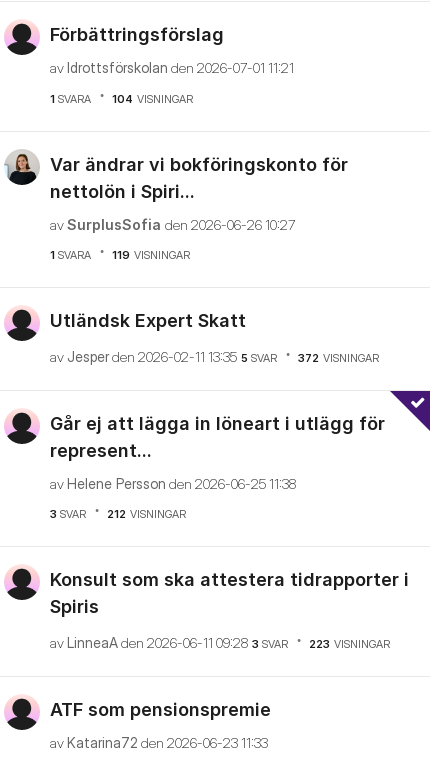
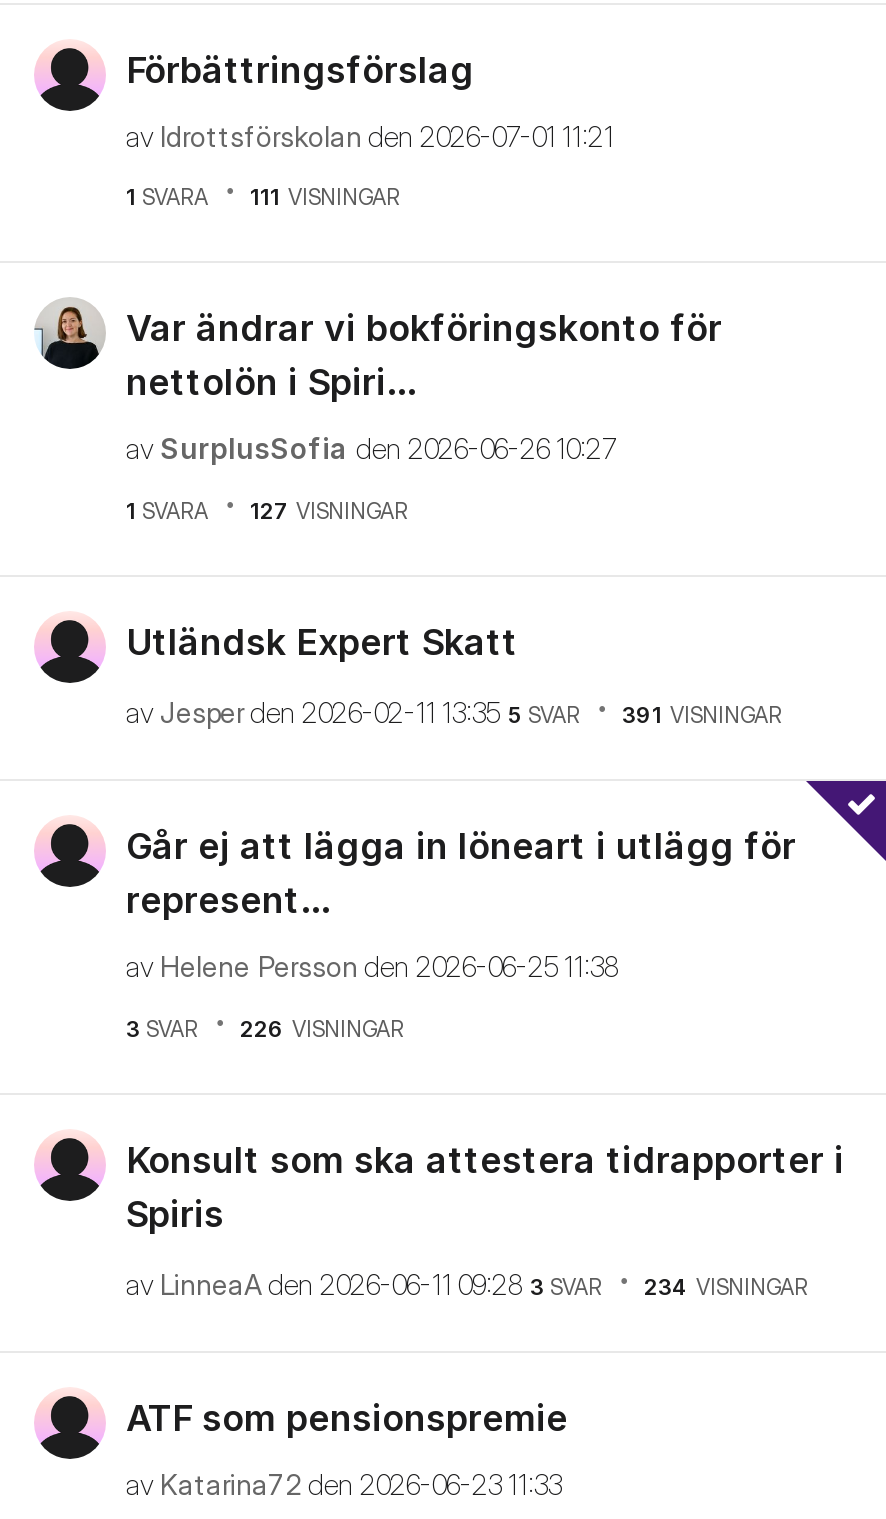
[50,91,193,105] 1 SVARA 104 VISNINGAR -> [126,183,400,211] 1 SVARA 111 VISNINGAR
[50,248,190,262] 1 SVARA 119 VISNINGAR -> [126,496,408,524] 1 SVARA 127 VISNINGAR
[50,347,379,364] av Jesper den 2026-02-11 13:35 5 SVAR 372 VISNINGAR -> [126,695,782,729] av Jesper den 2026-02-11 13:35 5 SVAR 391 VISNINGAR
[50,507,186,521] 3 SVAR 212 VISNINGAR -> [126,1014,404,1042] 3 SVAR 226 VISNINGAR
[50,633,390,650] av LinneaA den 2026-06-11 09:28 3 SVAR 223 VISNINGAR -> [126,1267,808,1301] av LinneaA den 2026-06-11 09:28 3 SVAR 234 VISNINGAR

